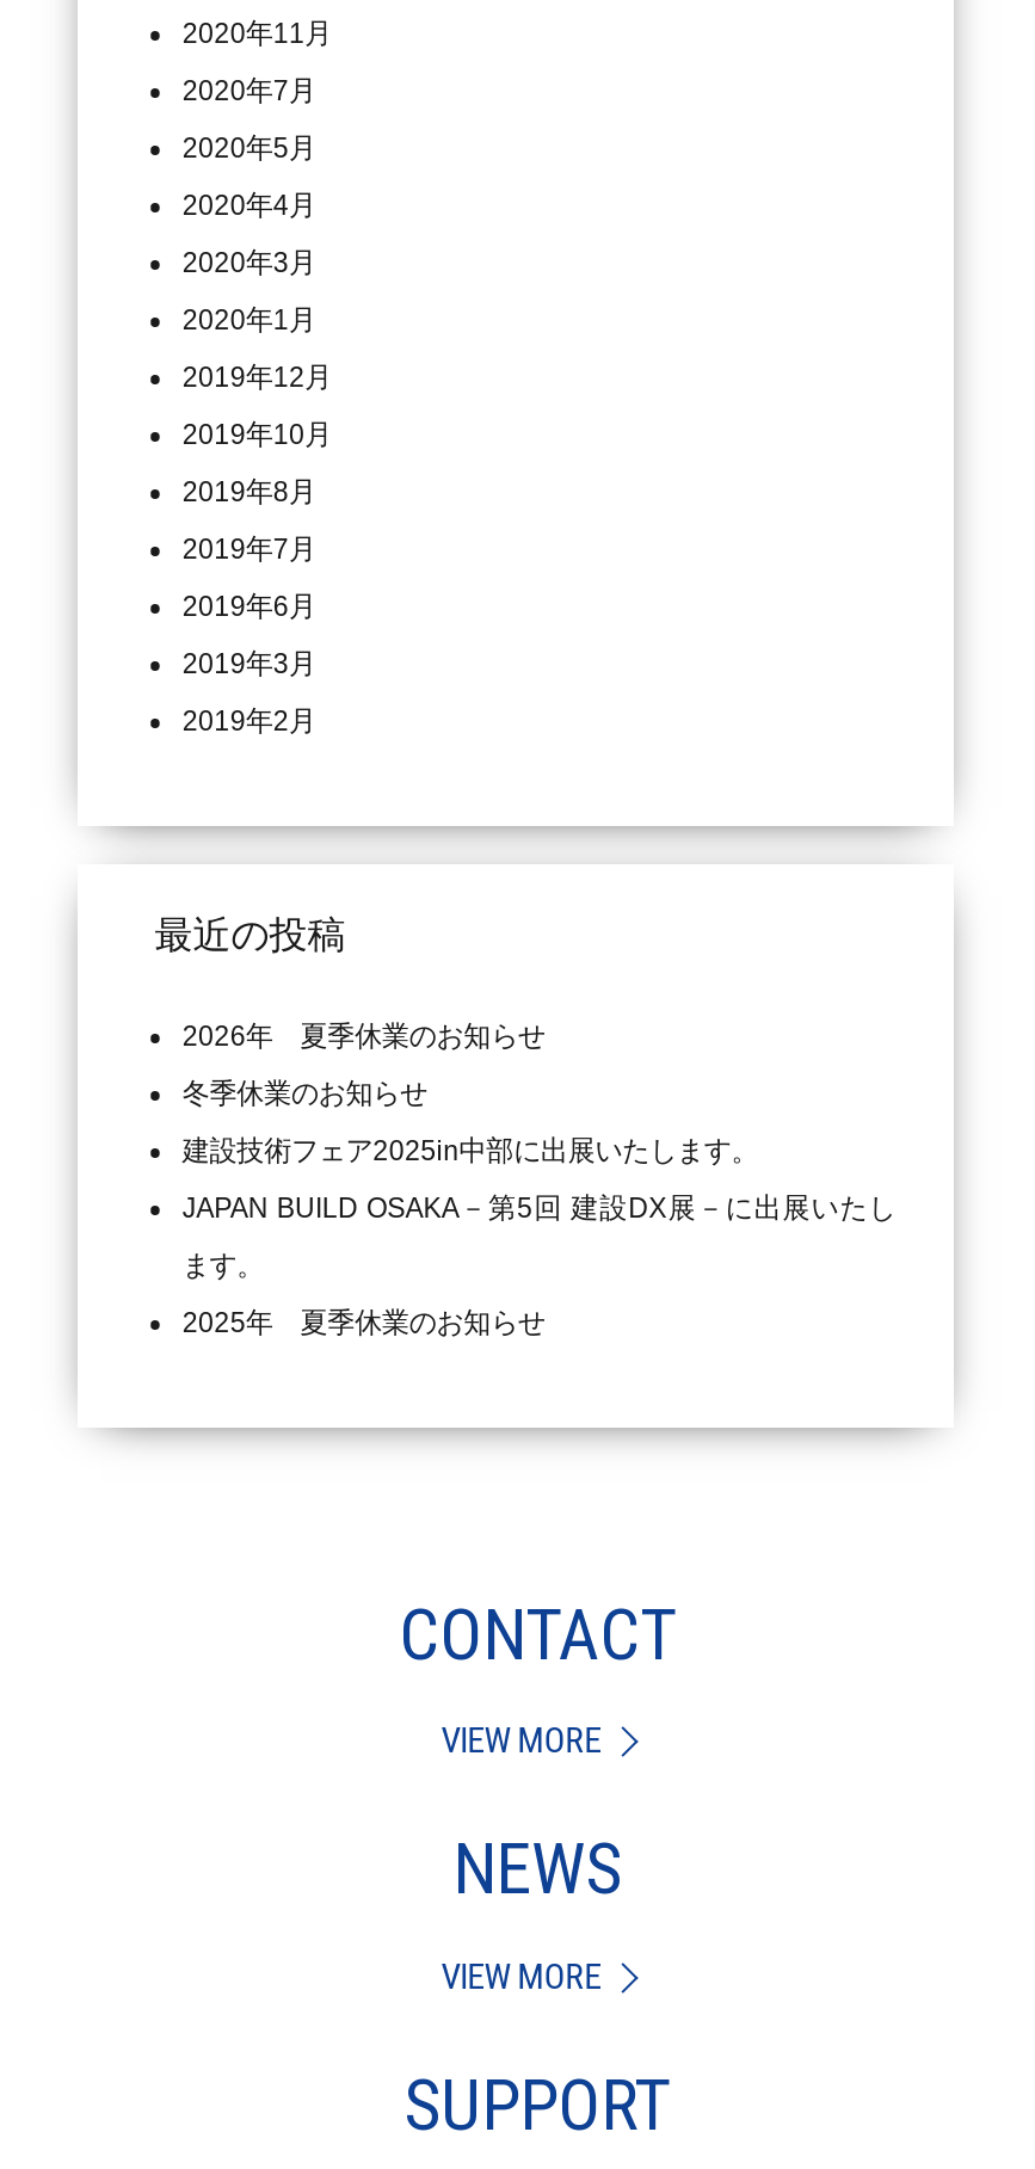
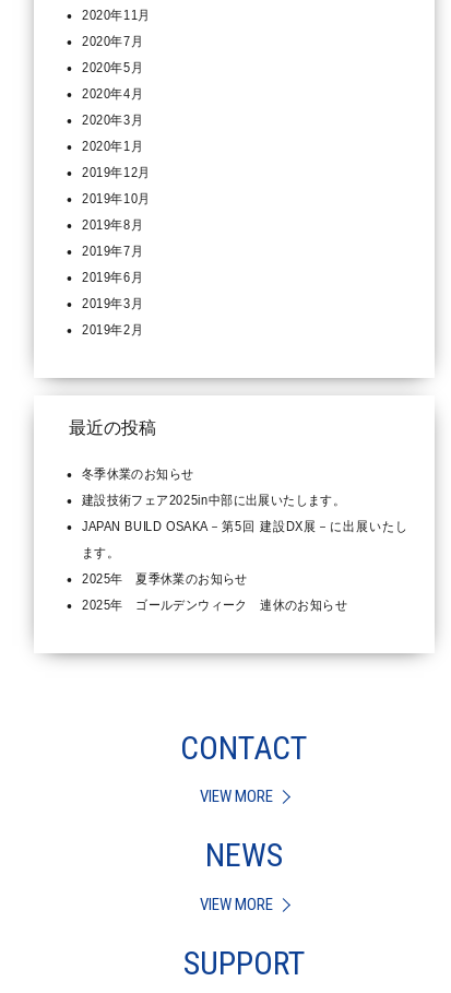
[183,1019,546,1053] 2026年 夏季休業のお知らせ -> none
moved [183,1077,896,1339] -> [82,466,408,587]: 冬季休業のお知らせ | 建設技術フェア2025in中部に出展いたします。 | JAPAN BUILD OSAKA－第5回 建設DX展－に出展いたし | ます。 | 2025年 夏季休業のお知らせ
none -> [82,598,348,613] 2025年 ゴールデンウィーク 連休のお知らせ

